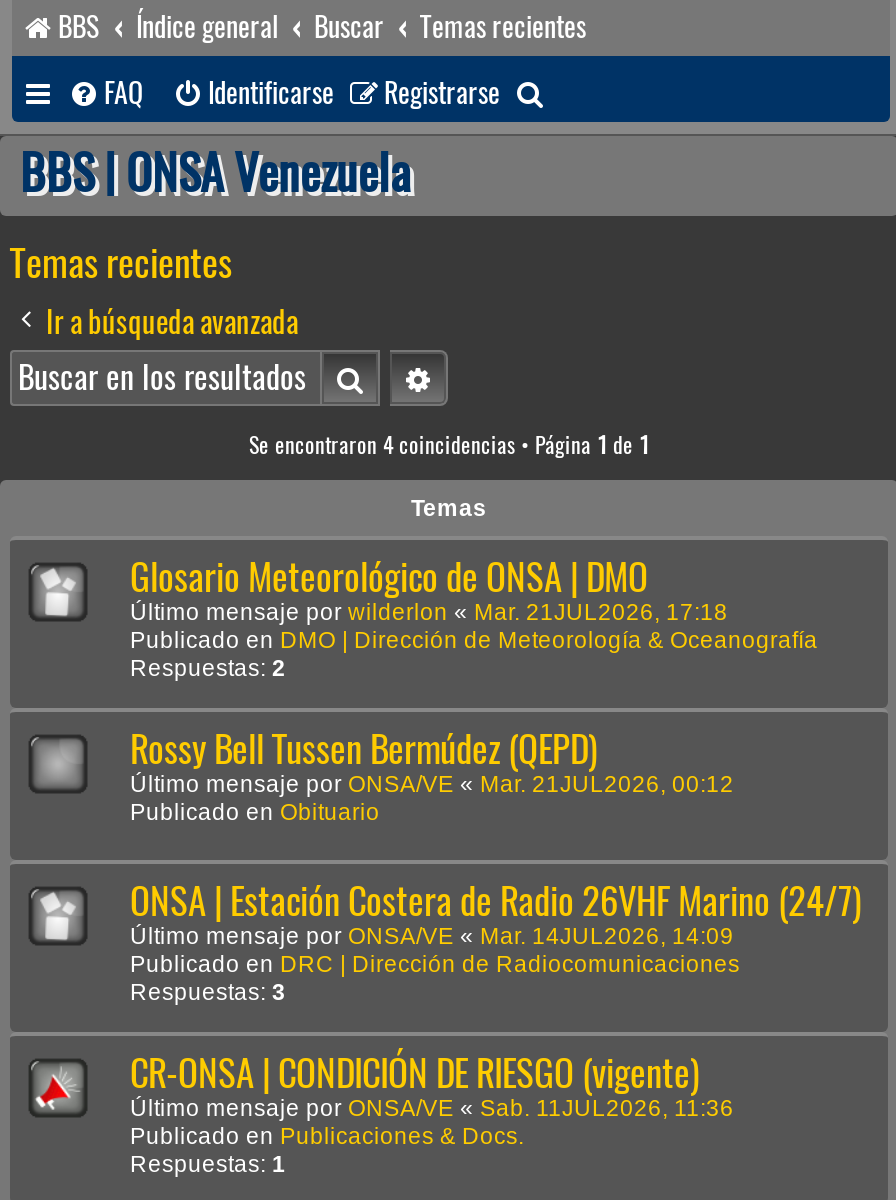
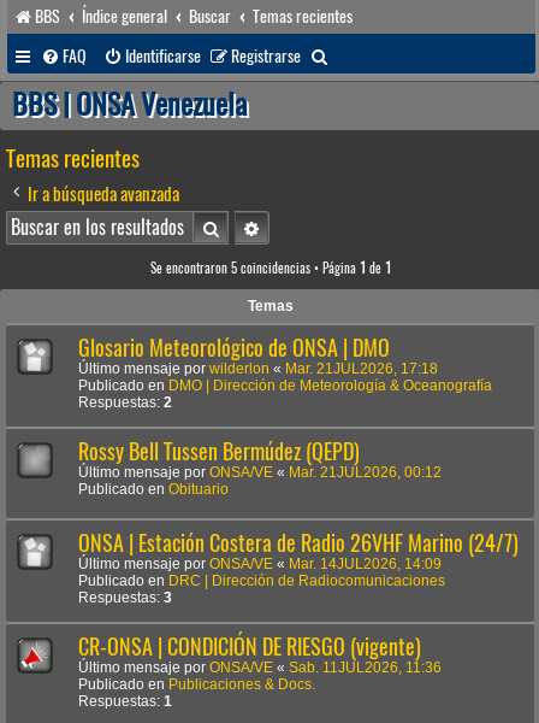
[249,429,649,459] Se encontraron 4 coincidencias • Página 1 de 1 -> [150,259,390,277] Se encontraron 5 coincidencias • Página 1 de 1

